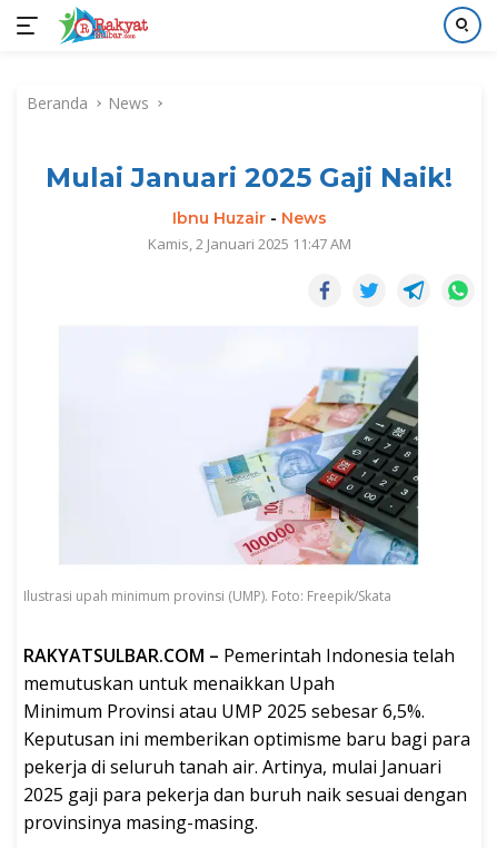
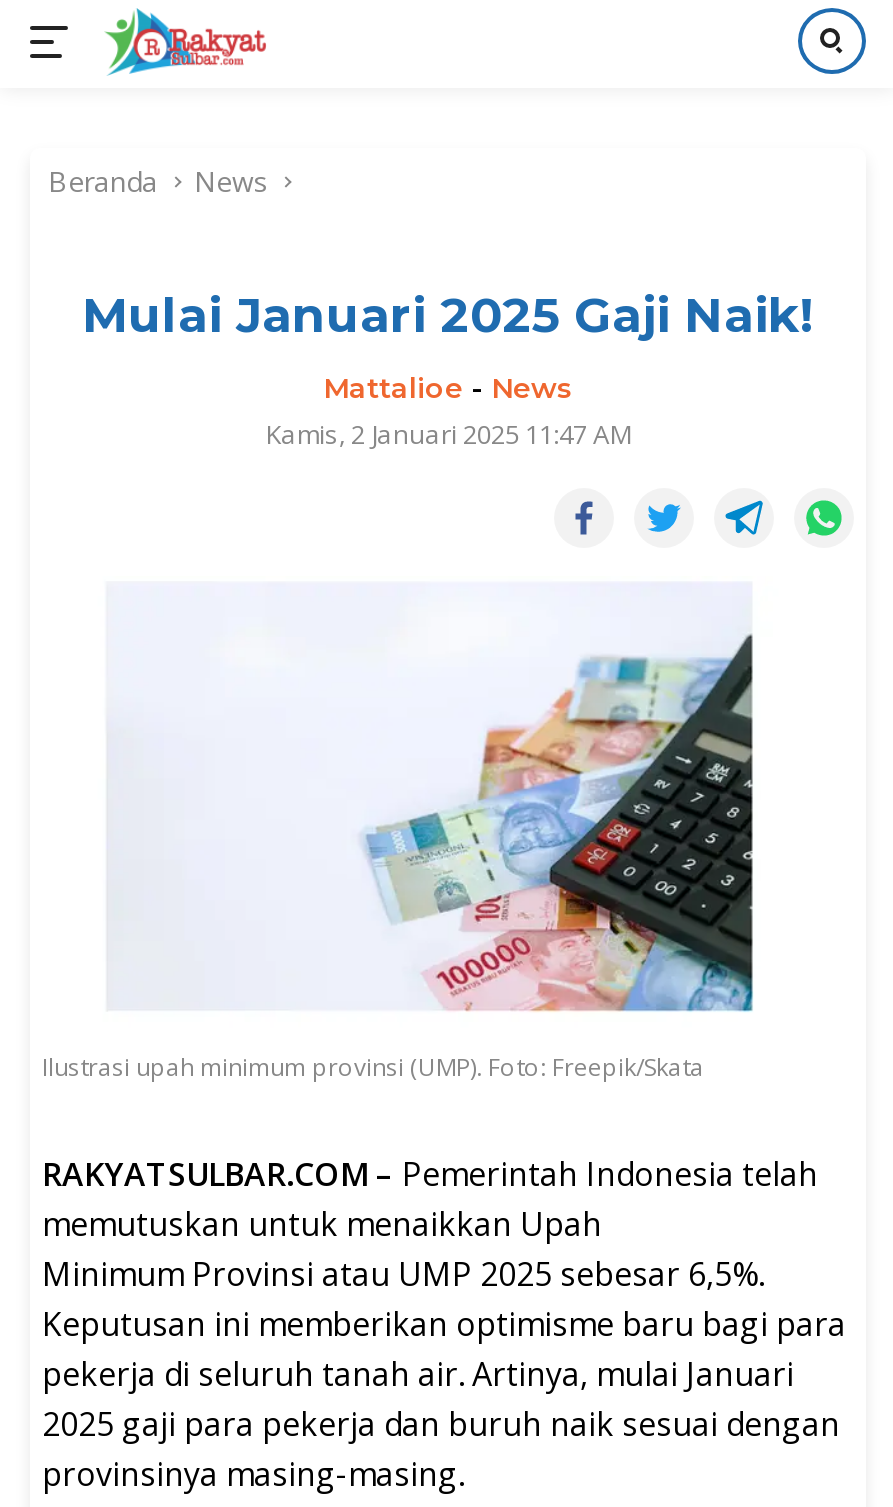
[172,208,326,228] Ibnu Huzair - News -> [323,370,573,406] Mattalioe - News

